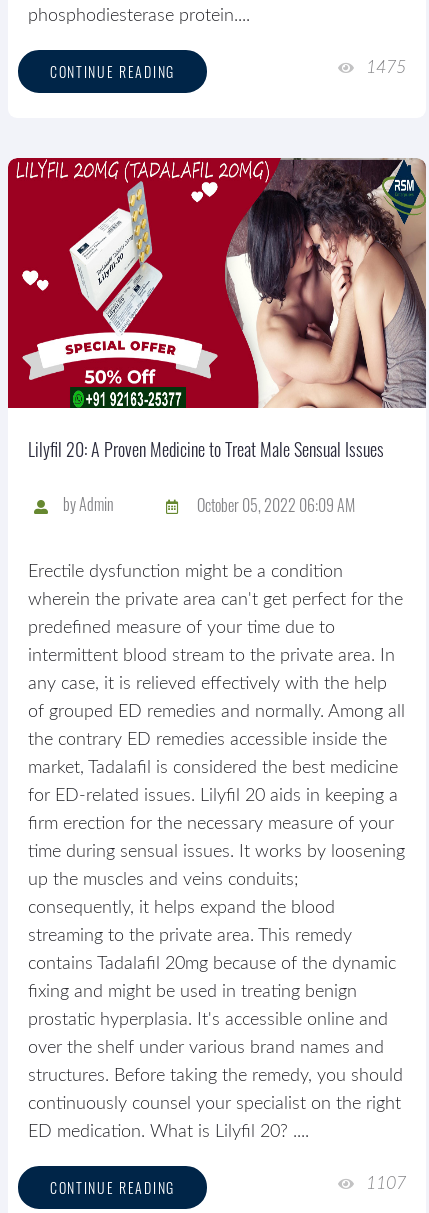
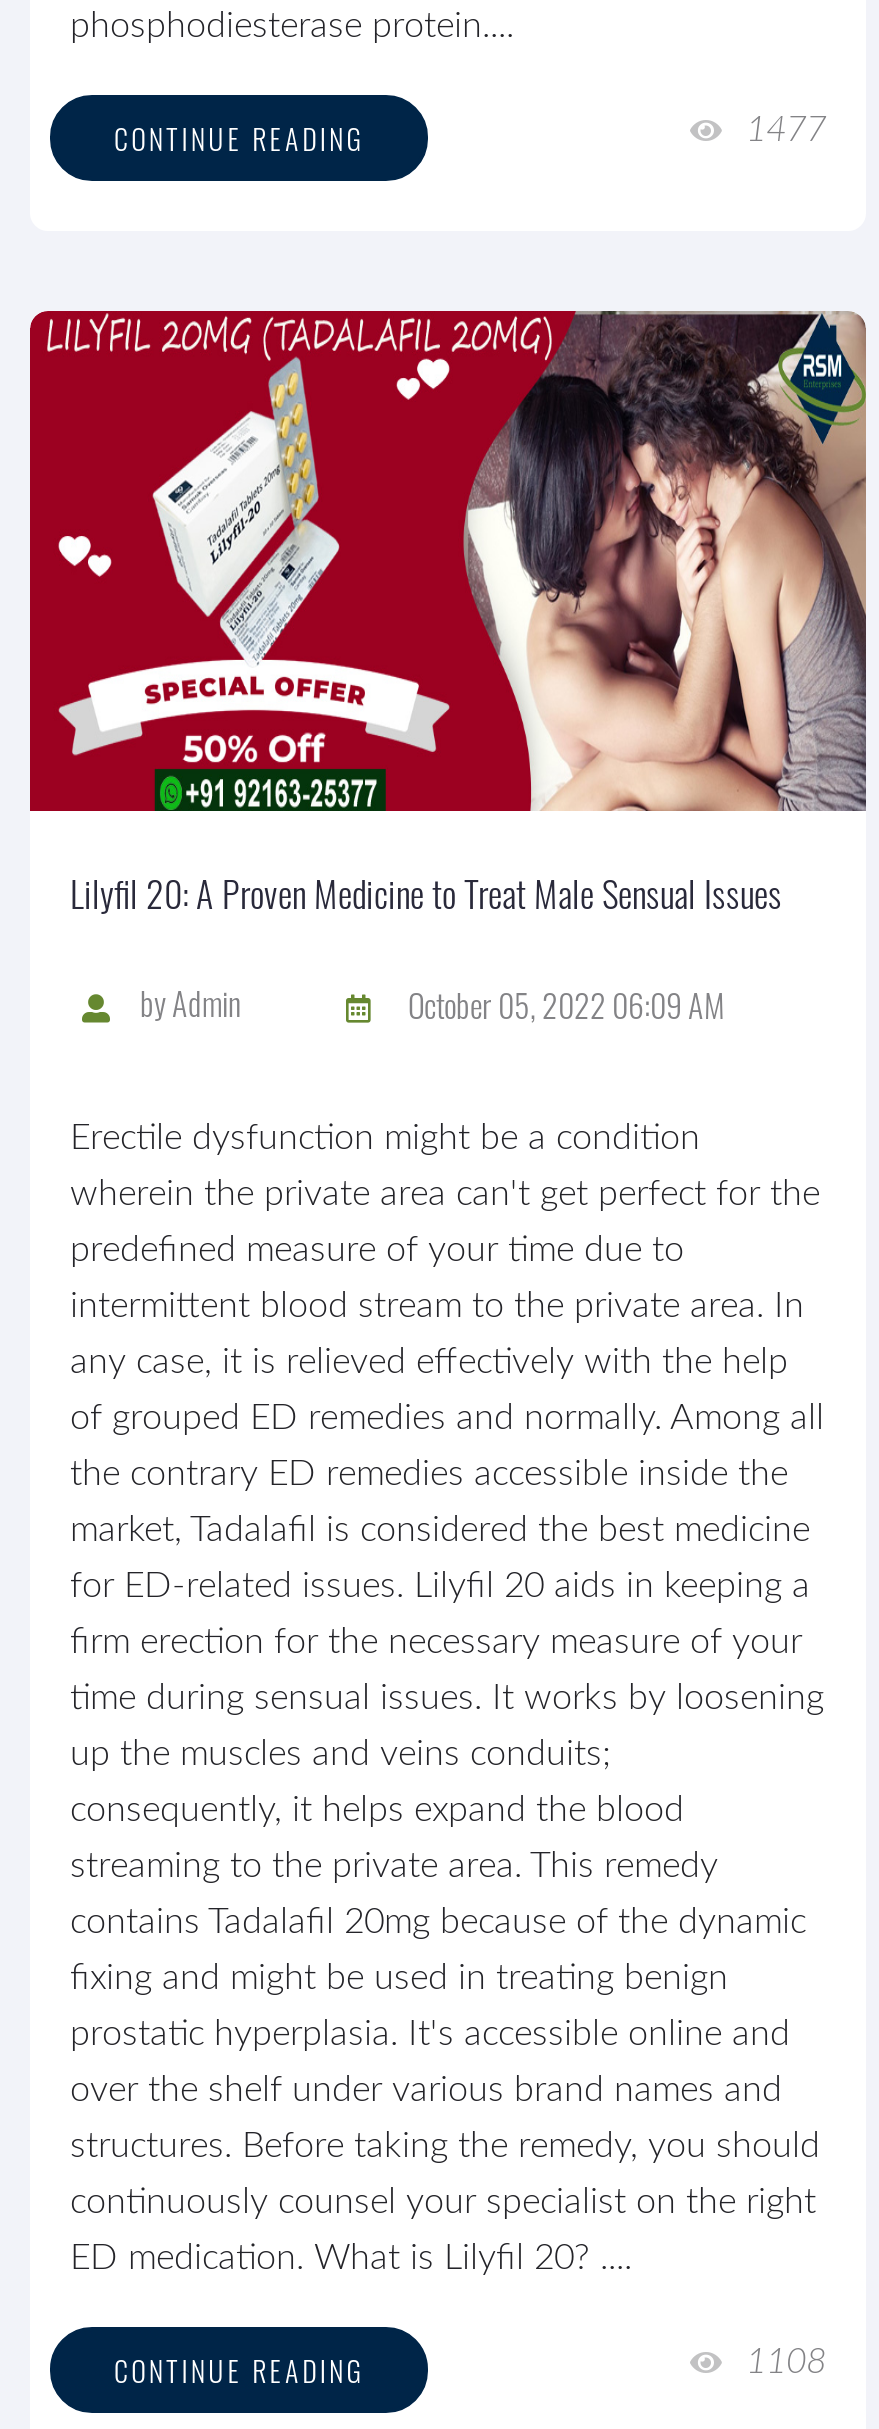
[366,59,406,77] 1475 -> [746,113,826,149] 1477
[366,1175,406,1193] 1107 -> [746,2345,826,2381] 1108

